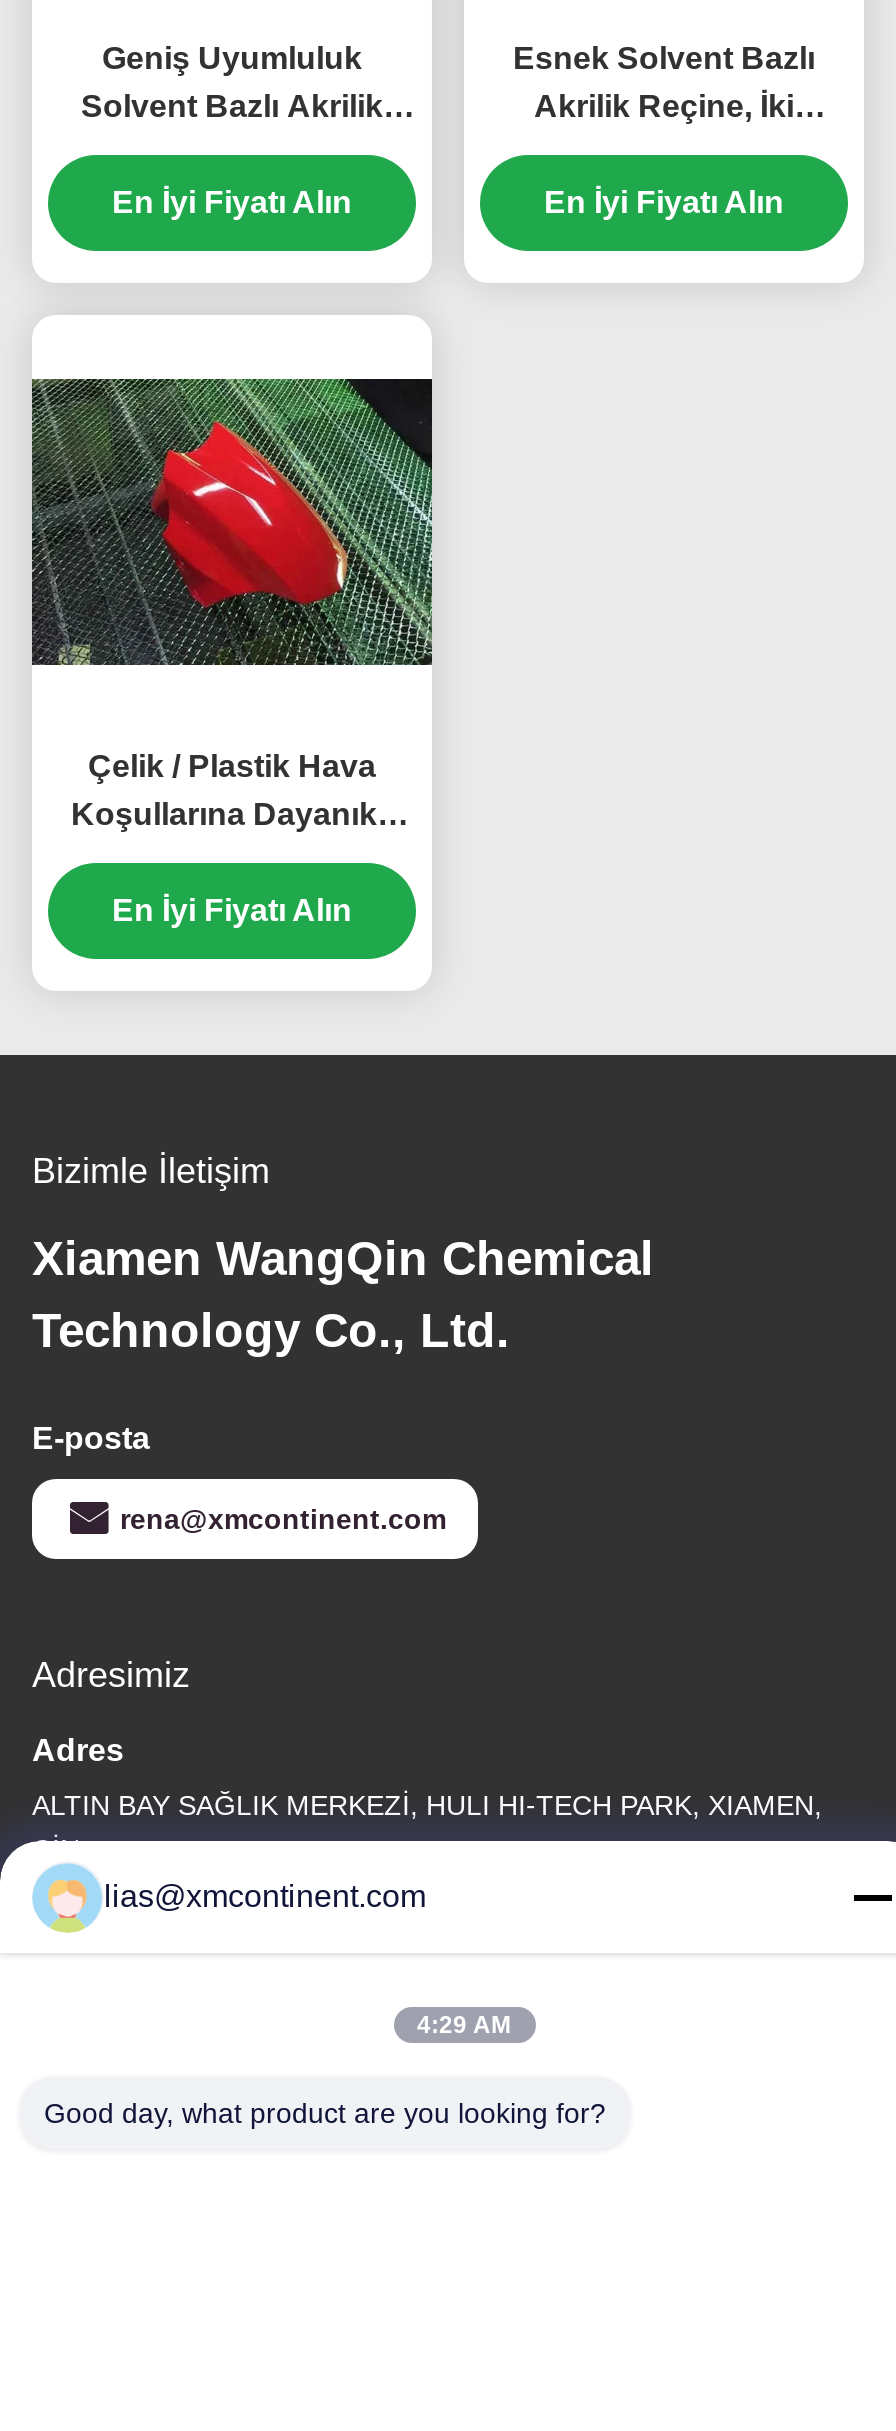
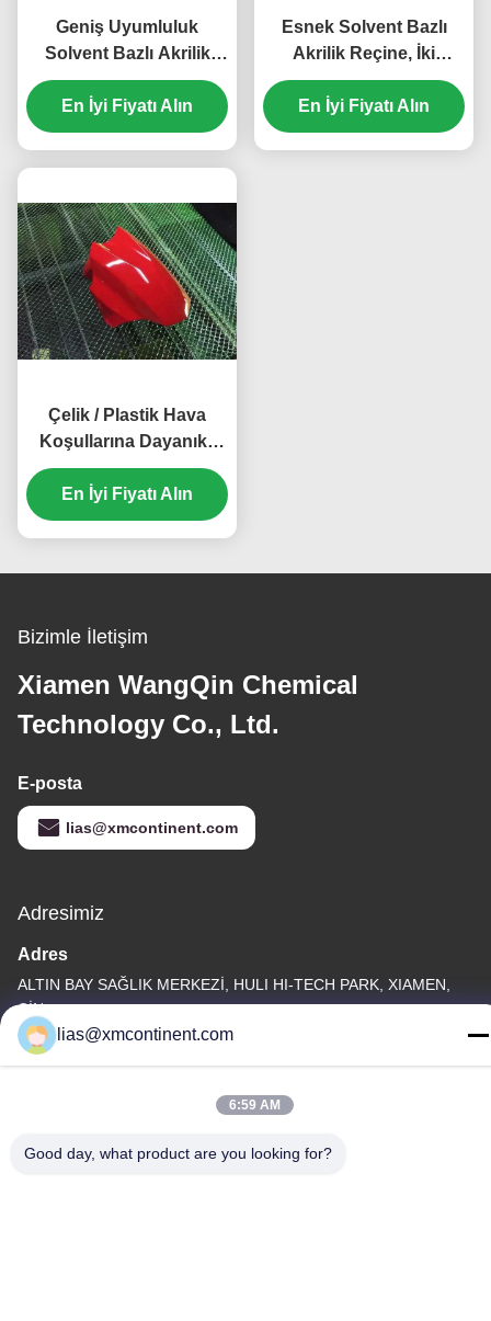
[120,1503,446,1535] rena@xmcontinent.com -> [66,819,238,837] lias@xmcontinent.com
[417,2011,511,2039] 4:29 AM -> [229,1097,280,1113] 6:59 AM

